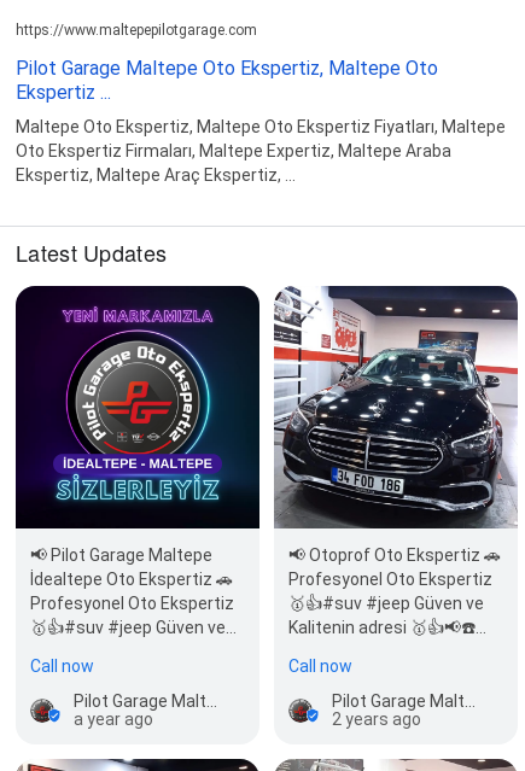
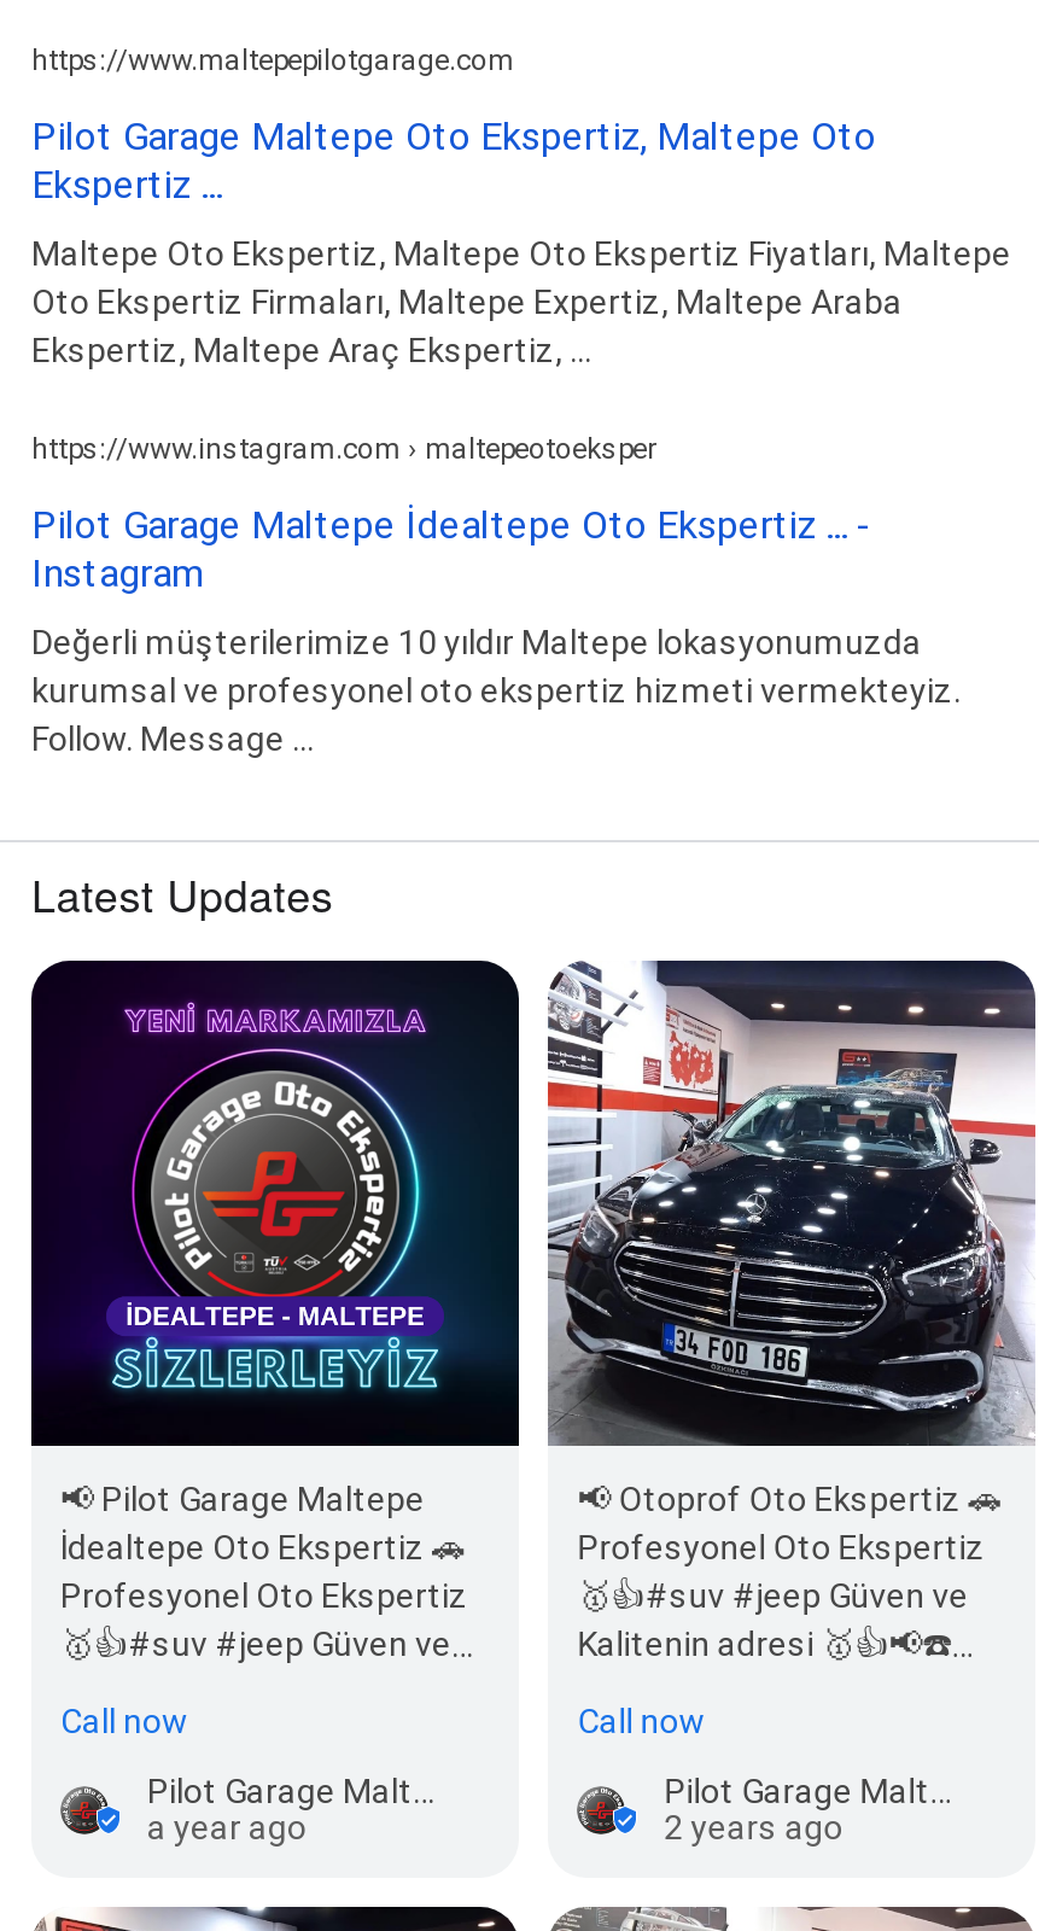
none -> [31,431,961,757] https://www.instagram.com › maltepeotoeksper | Pilot Garage Maltepe İdealtepe Oto Ekspertiz ... - | Instagram | Değerli müşterilerimize 10 yıldır Maltepe lokasyonumuzda | kurumsal ve profesyonel oto ekspertiz hizmeti vermekteyiz. | Follow. Message ...

